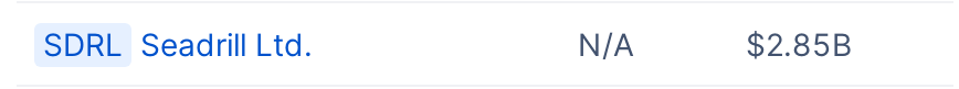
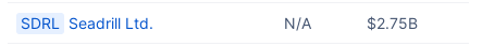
[746,25,852,63] $2.85B -> [367,14,418,32] $2.75B

